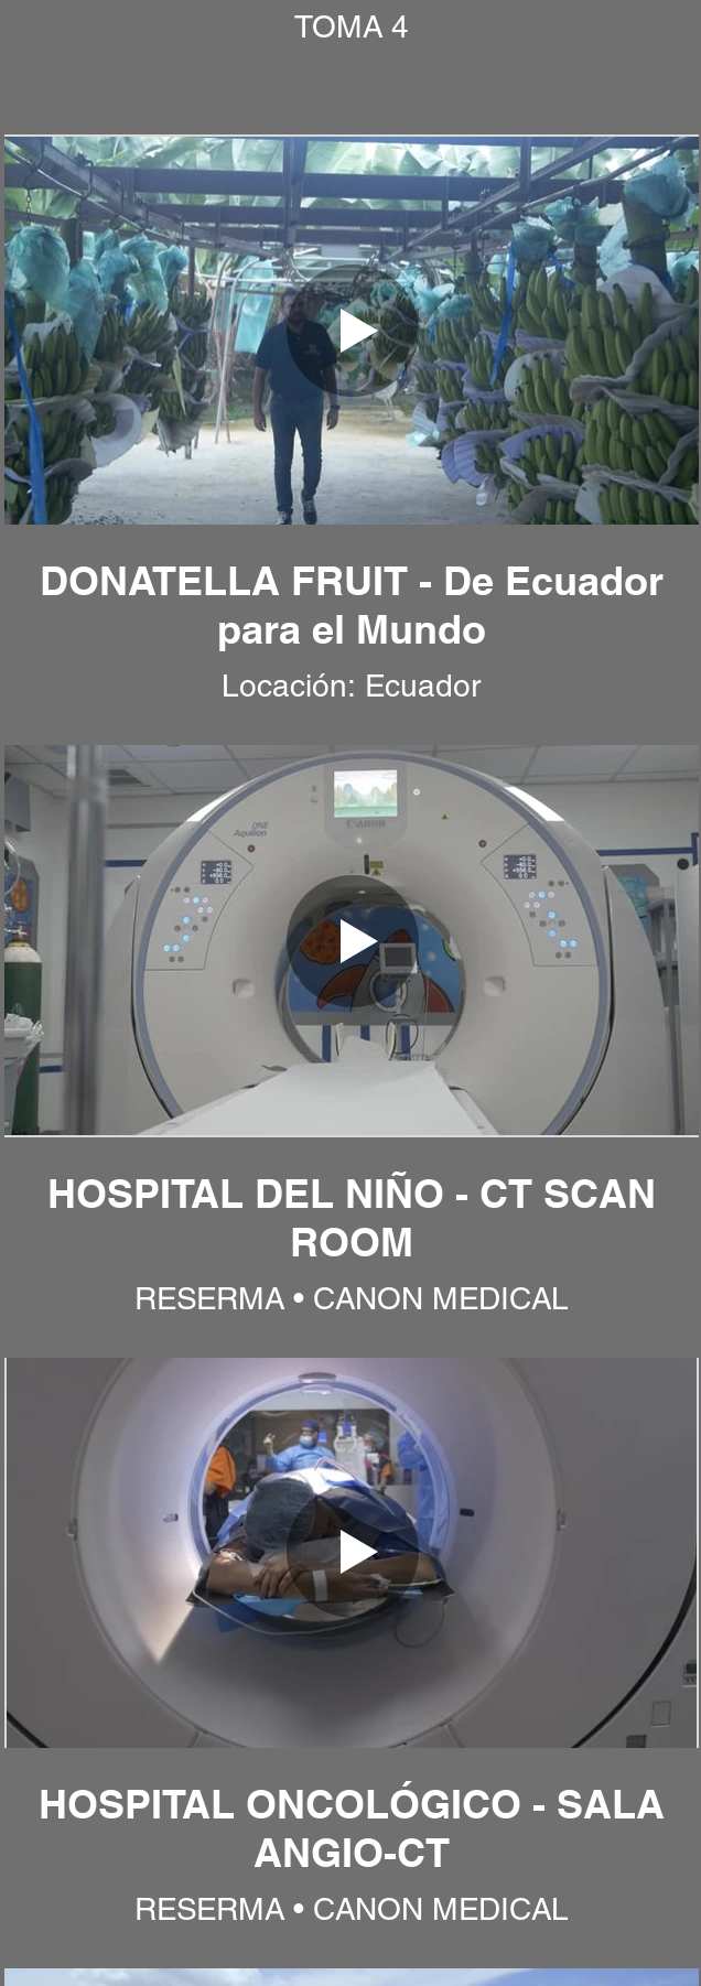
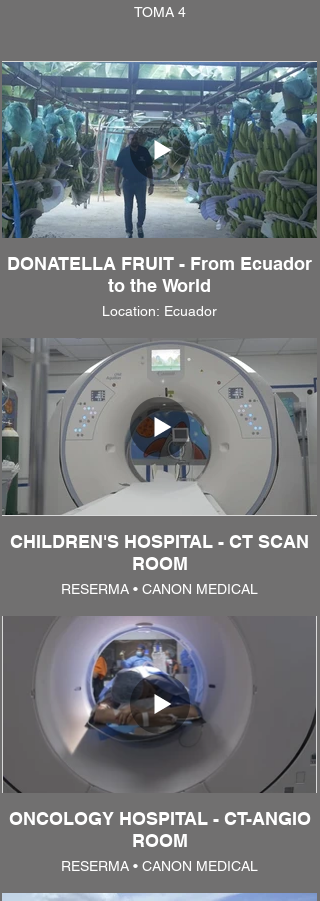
[40,559,664,704] DONATELLA FRUIT - De Ecuador | para el Mundo | Locación: Ecuador -> [7,253,312,319] DONATELLA FRUIT - From Ecuador | to the World | Location: Ecuador
[47,1170,656,1216] HOSPITAL DEL NIÑO - CT SCAN -> [10,531,309,552] CHILDREN'S HOSPITAL - CT SCAN
[39,1781,665,1875] HOSPITAL ONCOLÓGICO - SALA | ANGIO-CT -> [8,808,310,851] ONCOLOGY HOSPITAL - CT-ANGIO | ROOM

